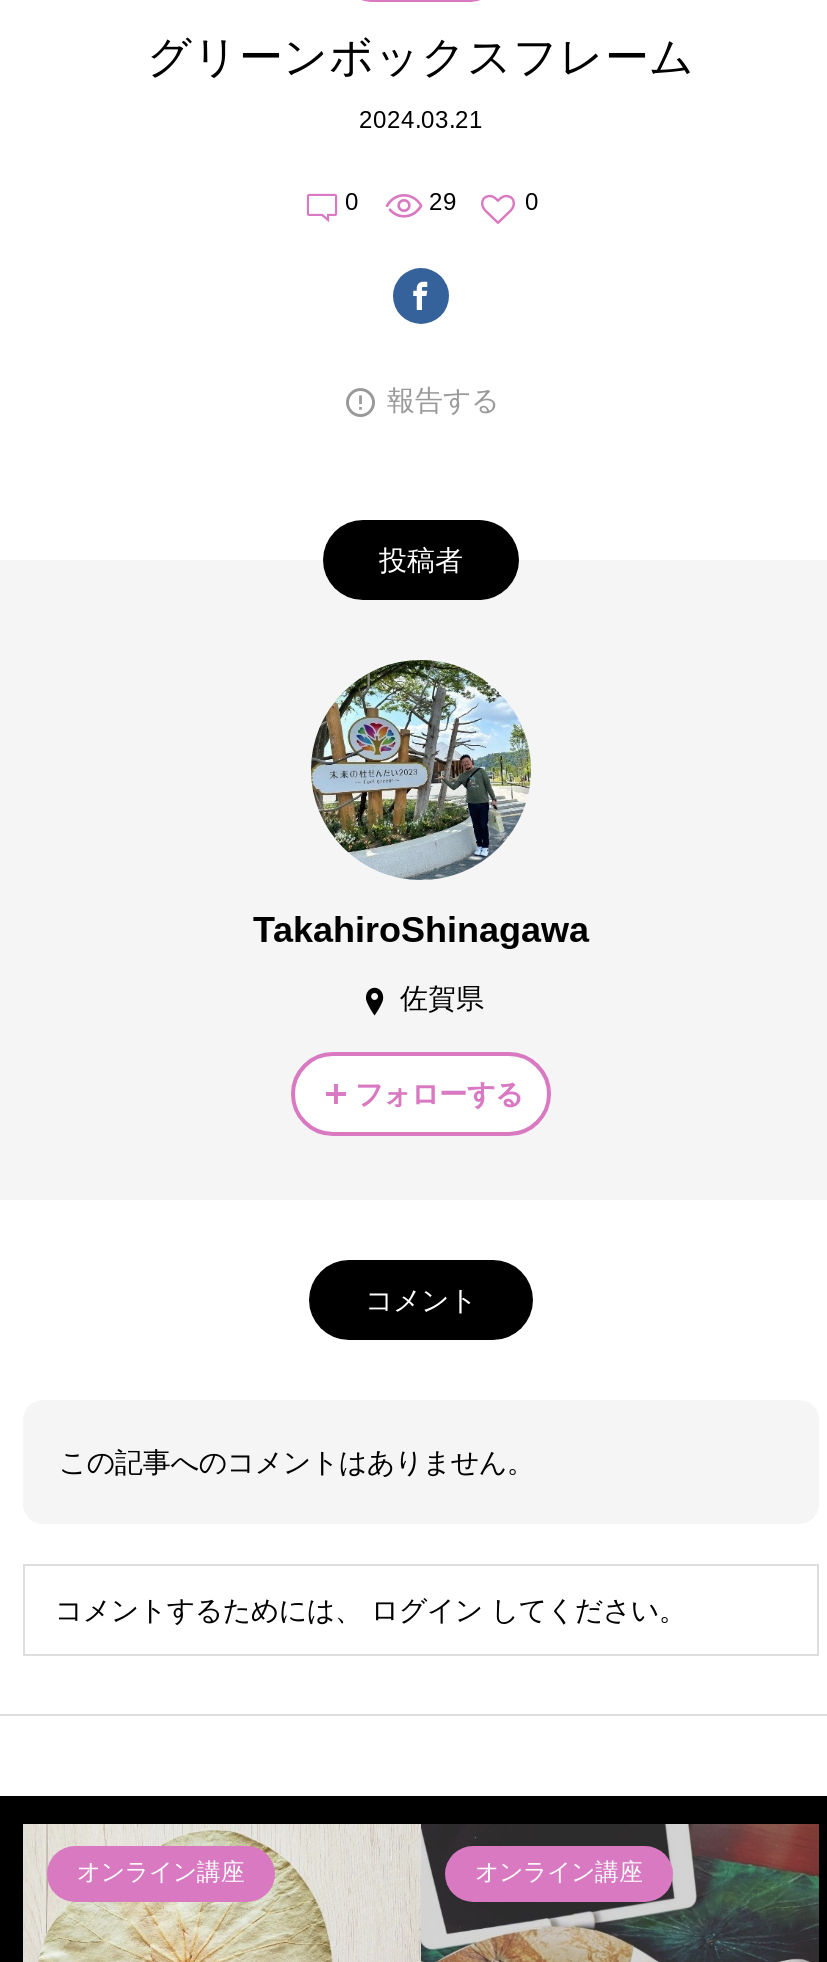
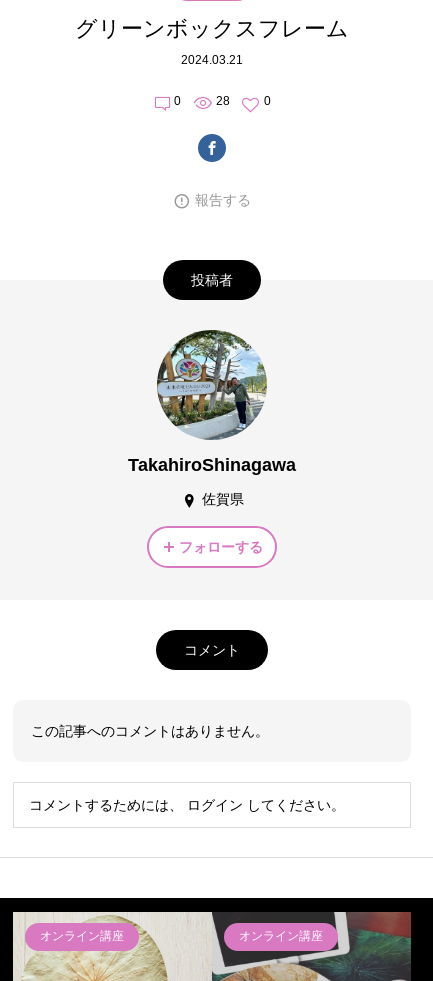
[429,188,457,216] 29 -> [216,94,230,108] 28

